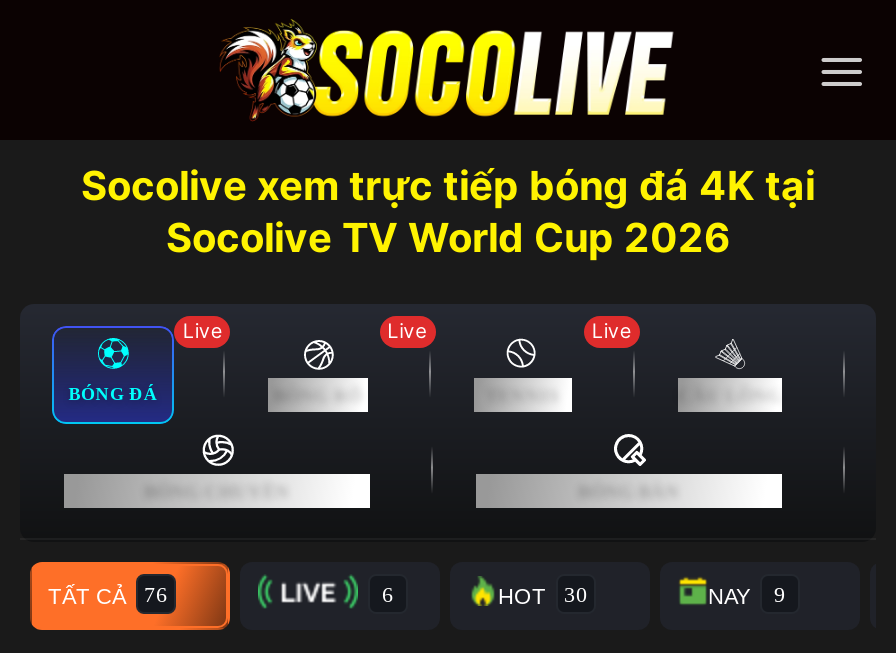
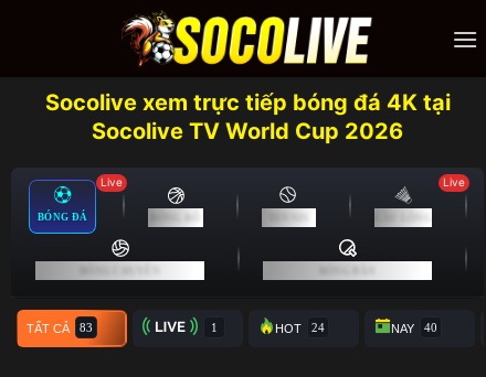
[387,318,427,342] Live -> none
[592,318,632,342] Live -> none
none -> [443,175,465,189] Live

